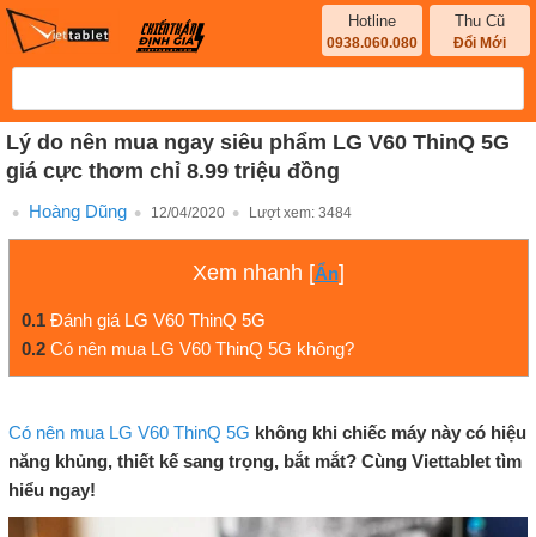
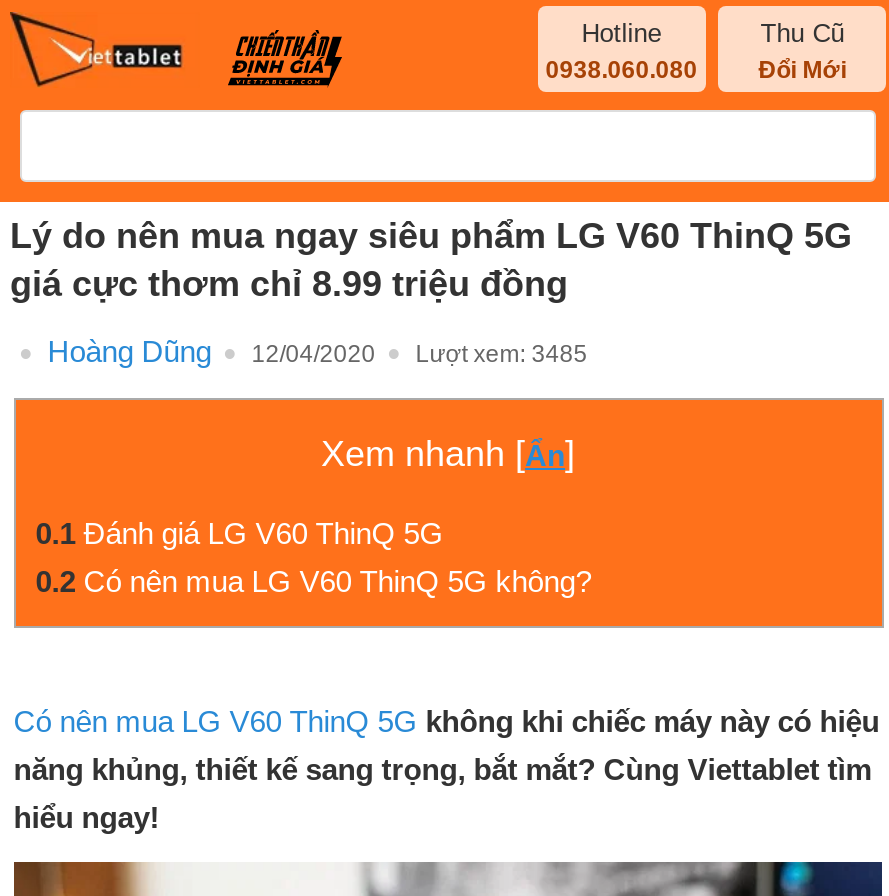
[28,200,351,221] Hoàng Dũng 12/04/2020 Lượt xem: 3484 -> [47,333,587,367] Hoàng Dũng 12/04/2020 Lượt xem: 3485

